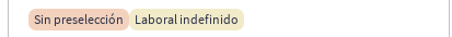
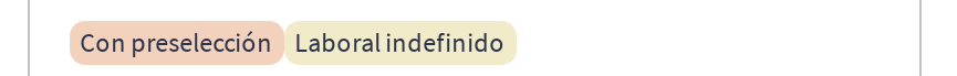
[33,10,123,27] Sin preselección -> [80,26,272,59] Con preselección

